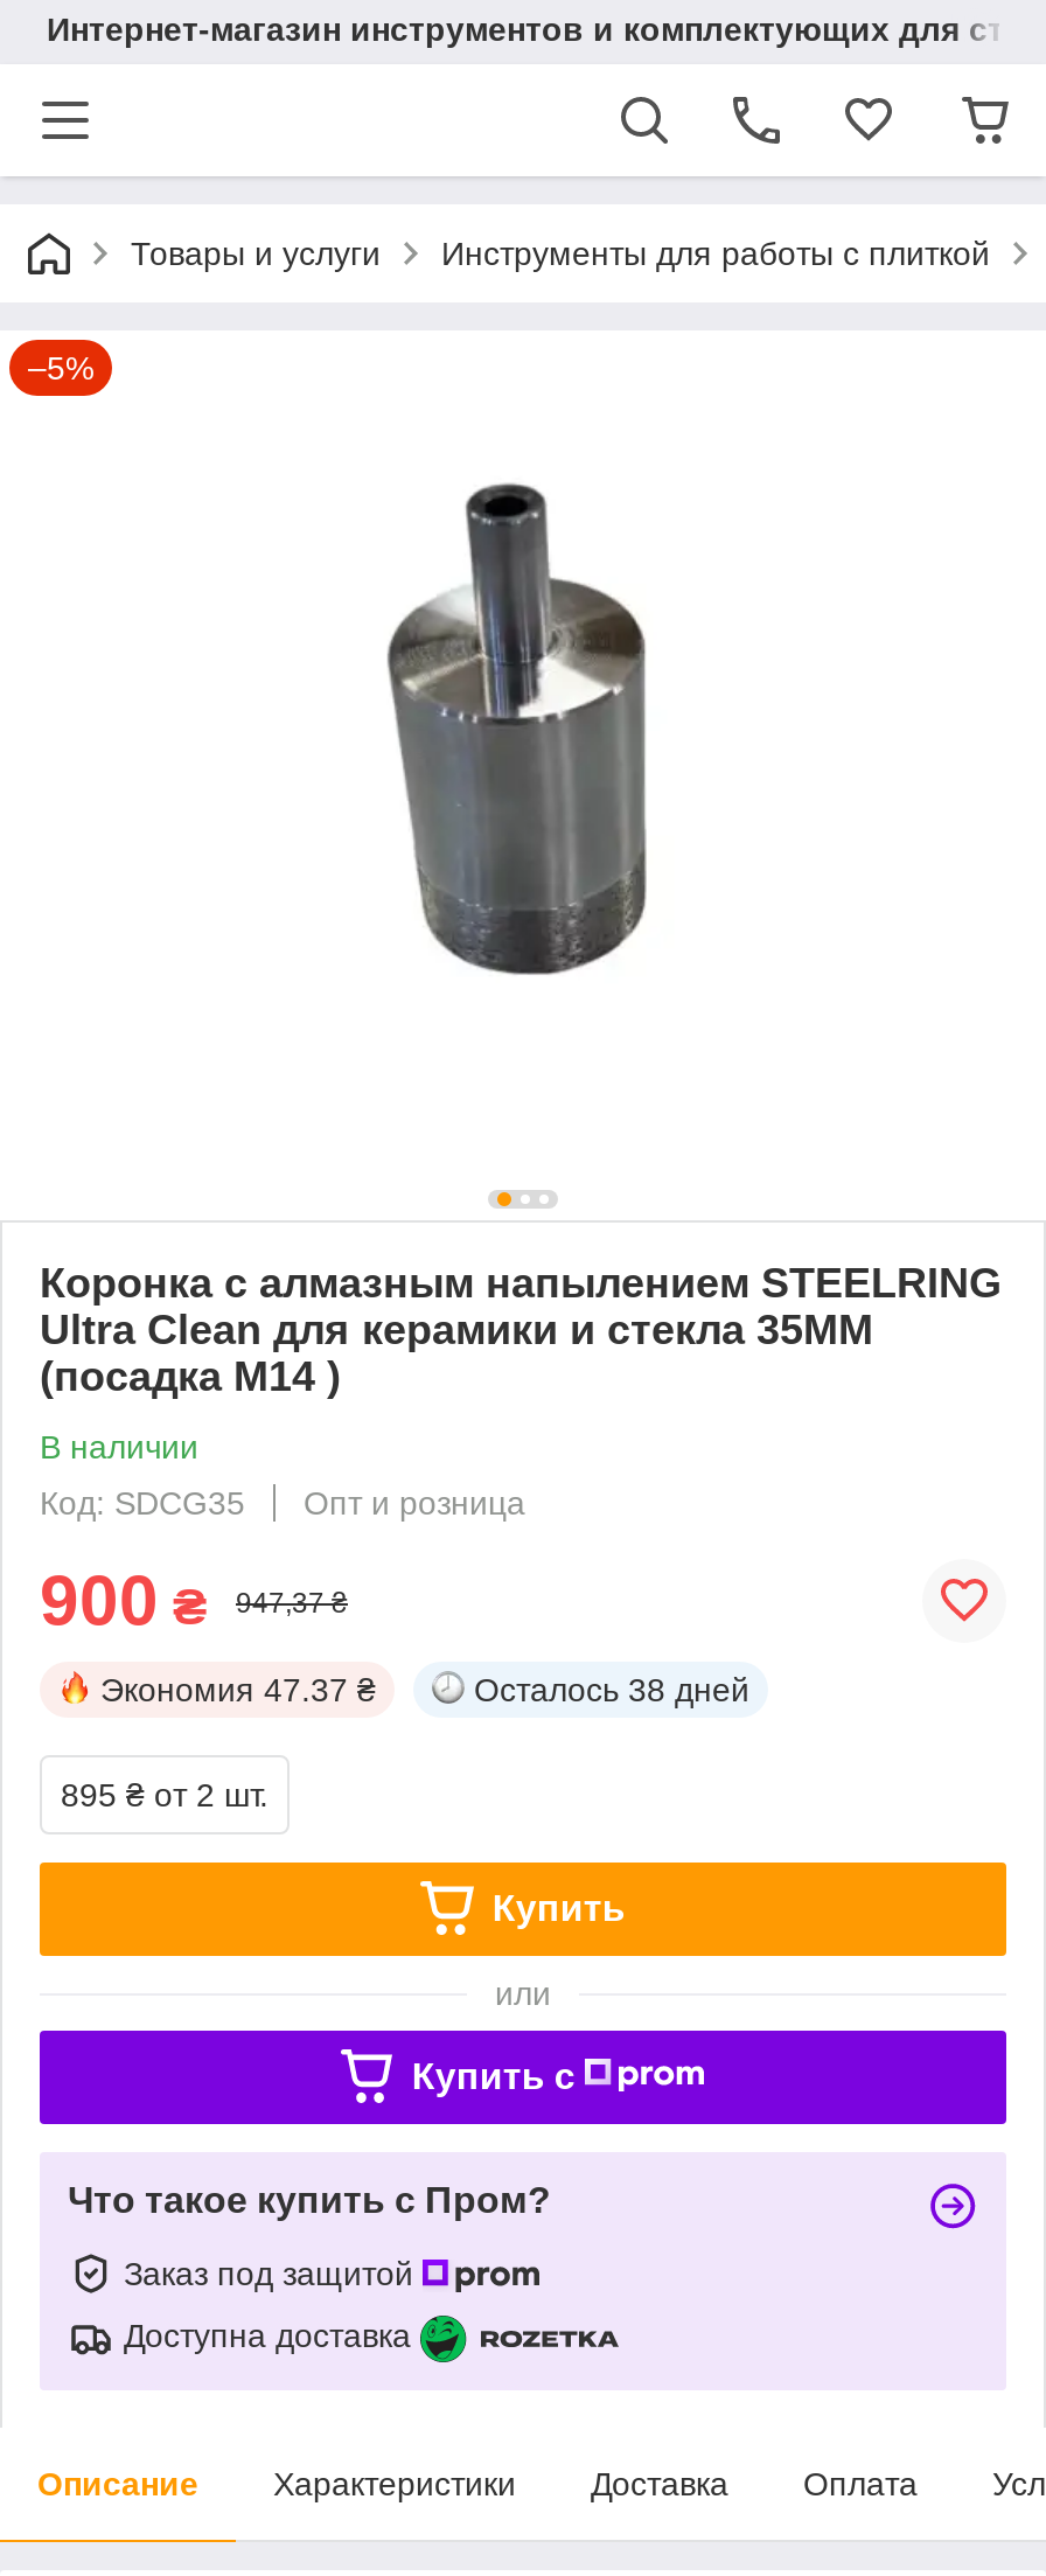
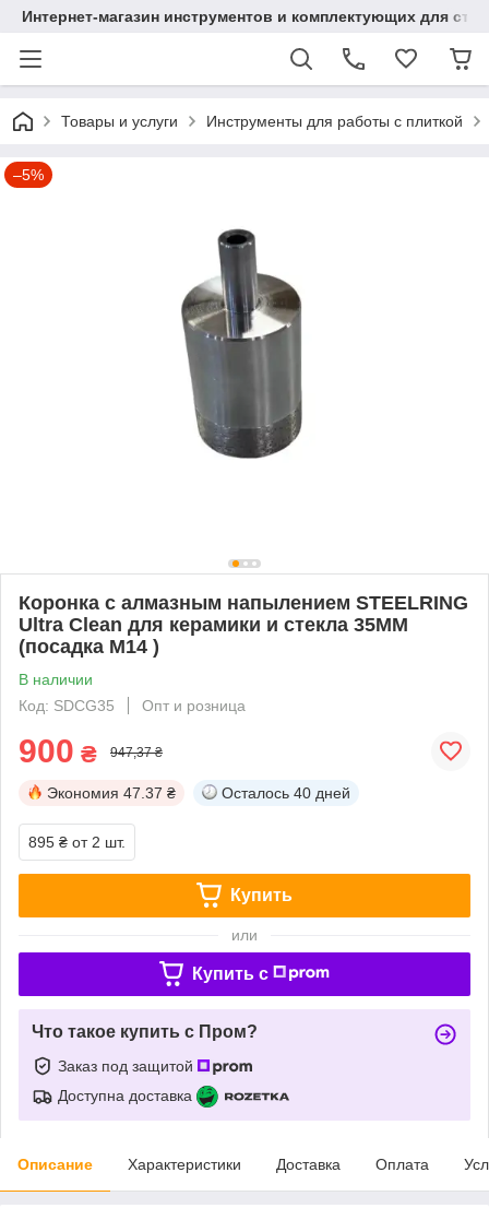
[474,1671,749,1708] Осталось 38 дней -> [222,784,350,801] Осталось 40 дней

